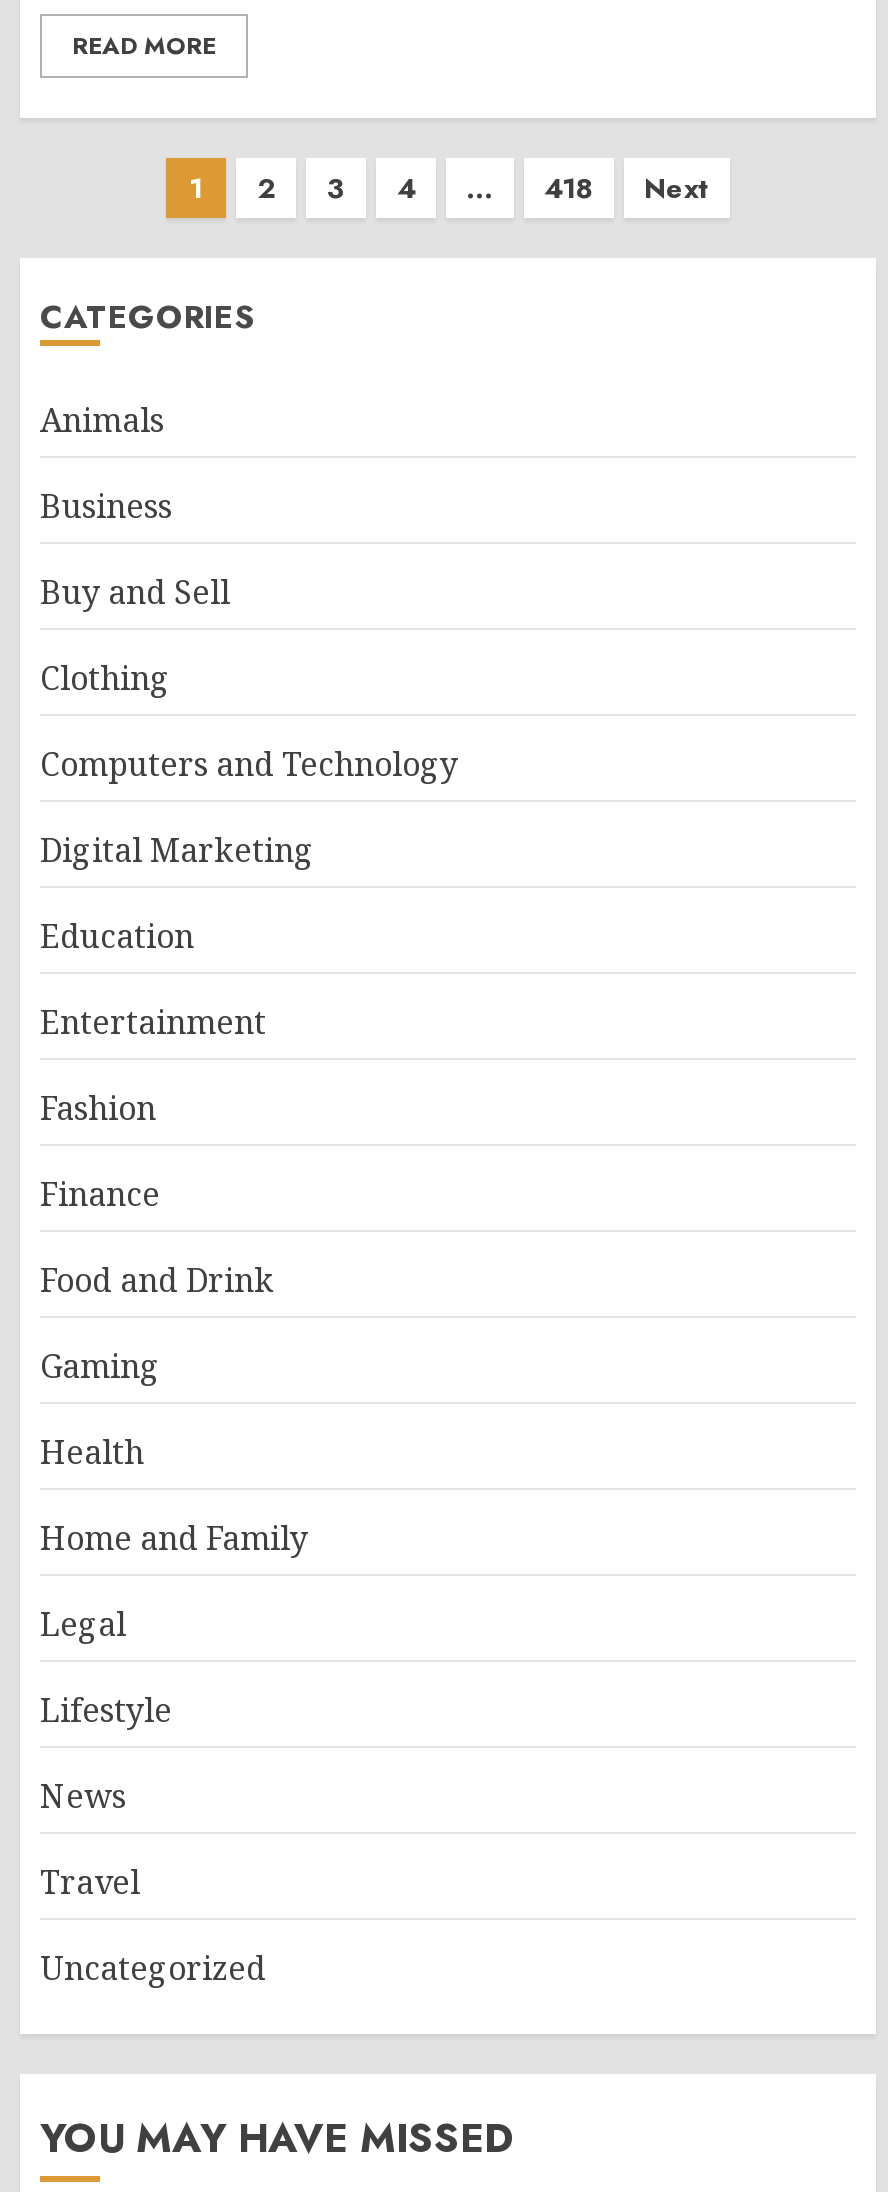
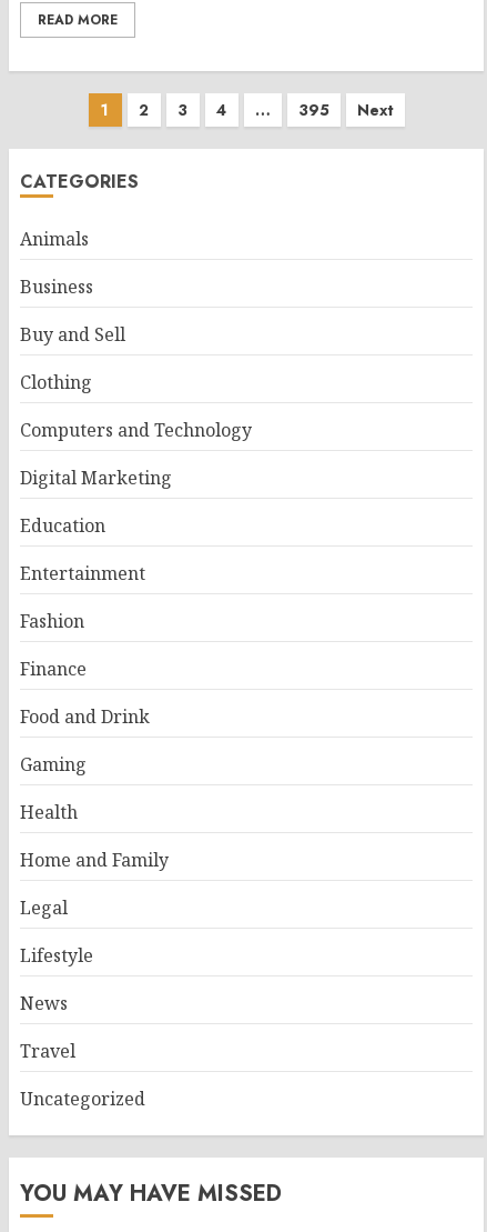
[544,168,594,208] 418 -> [298,99,329,121] 395

